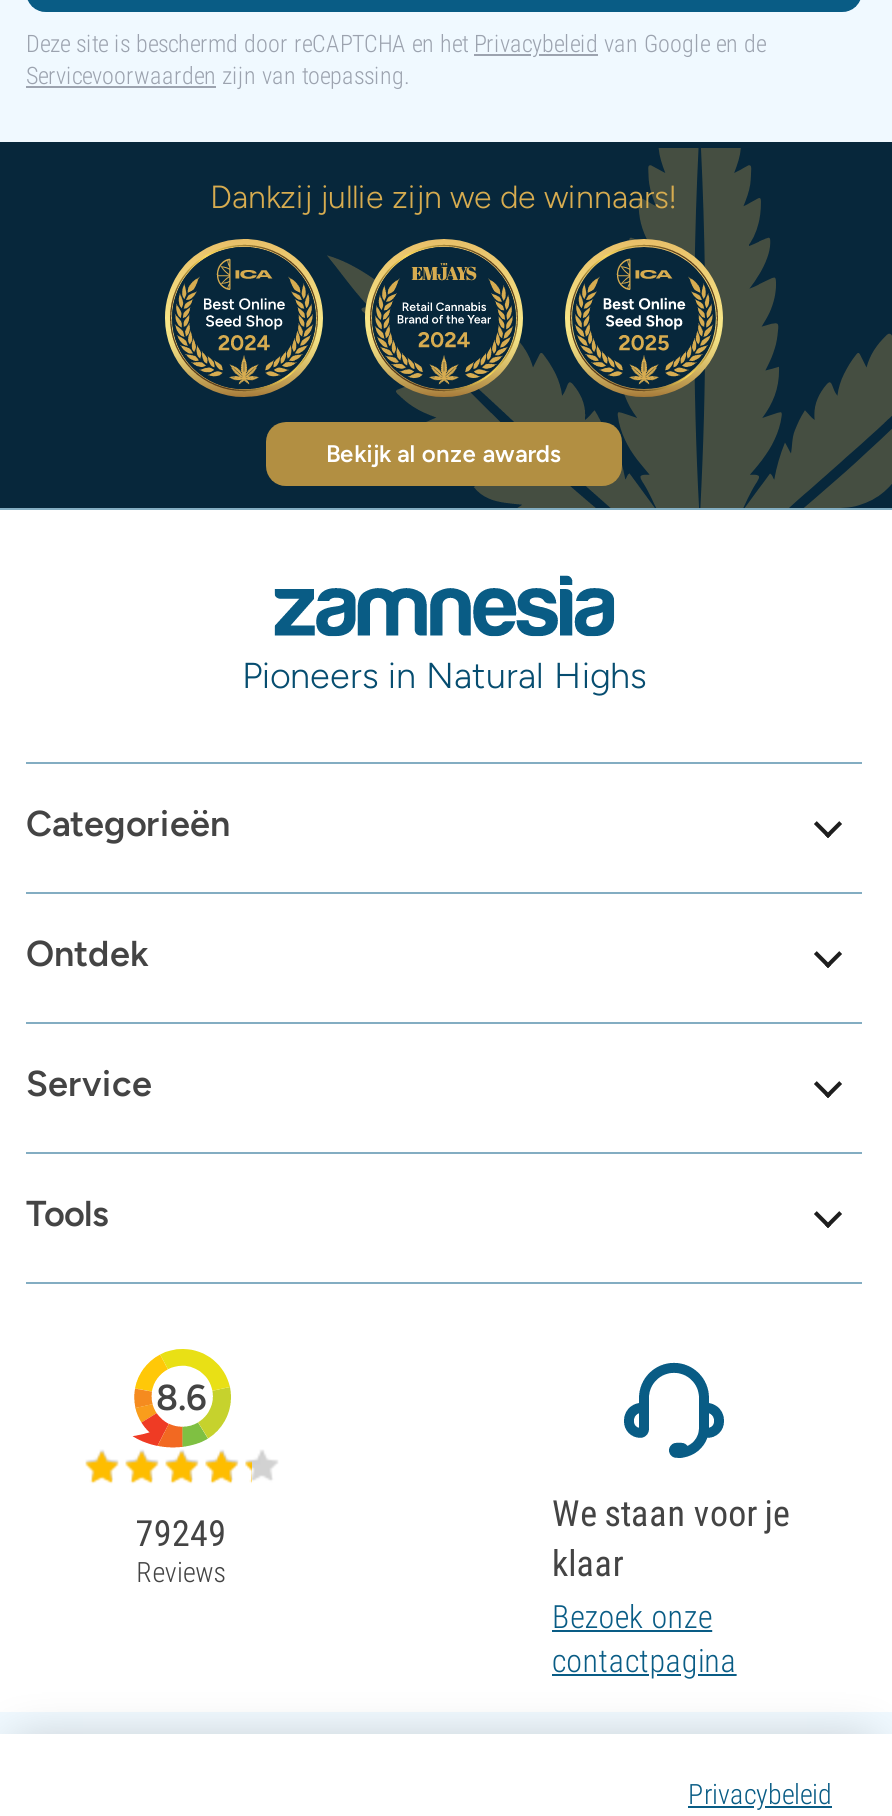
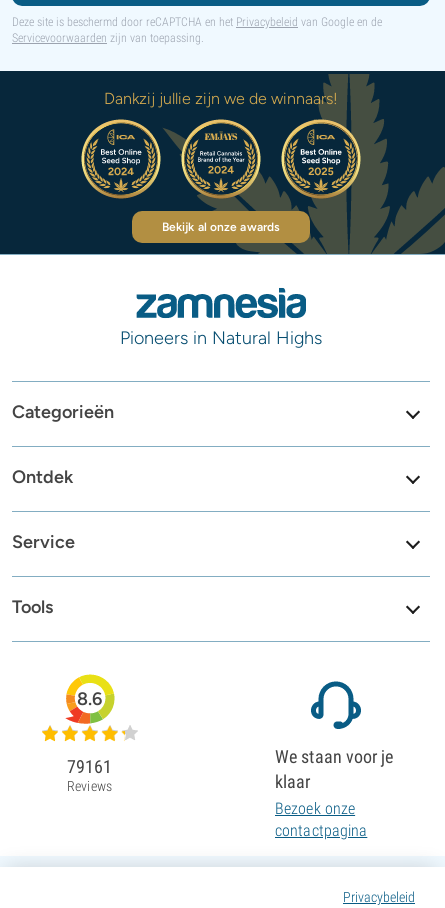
[136,1512,226,1554] 79249 -> [67,756,112,777] 79161

